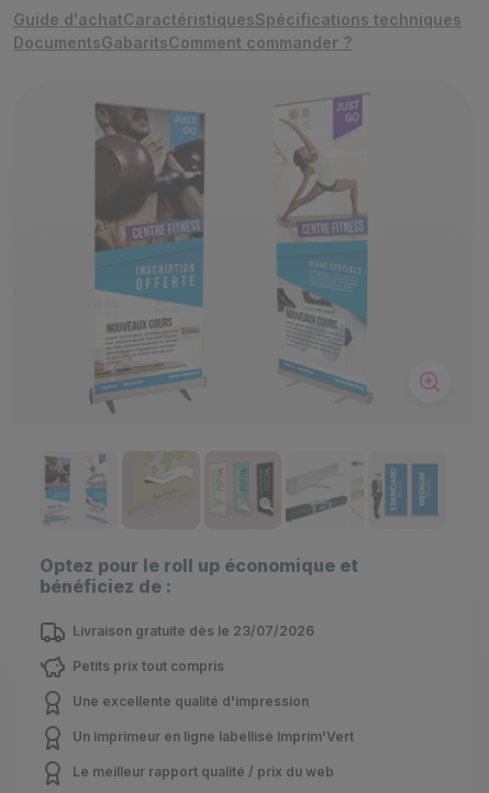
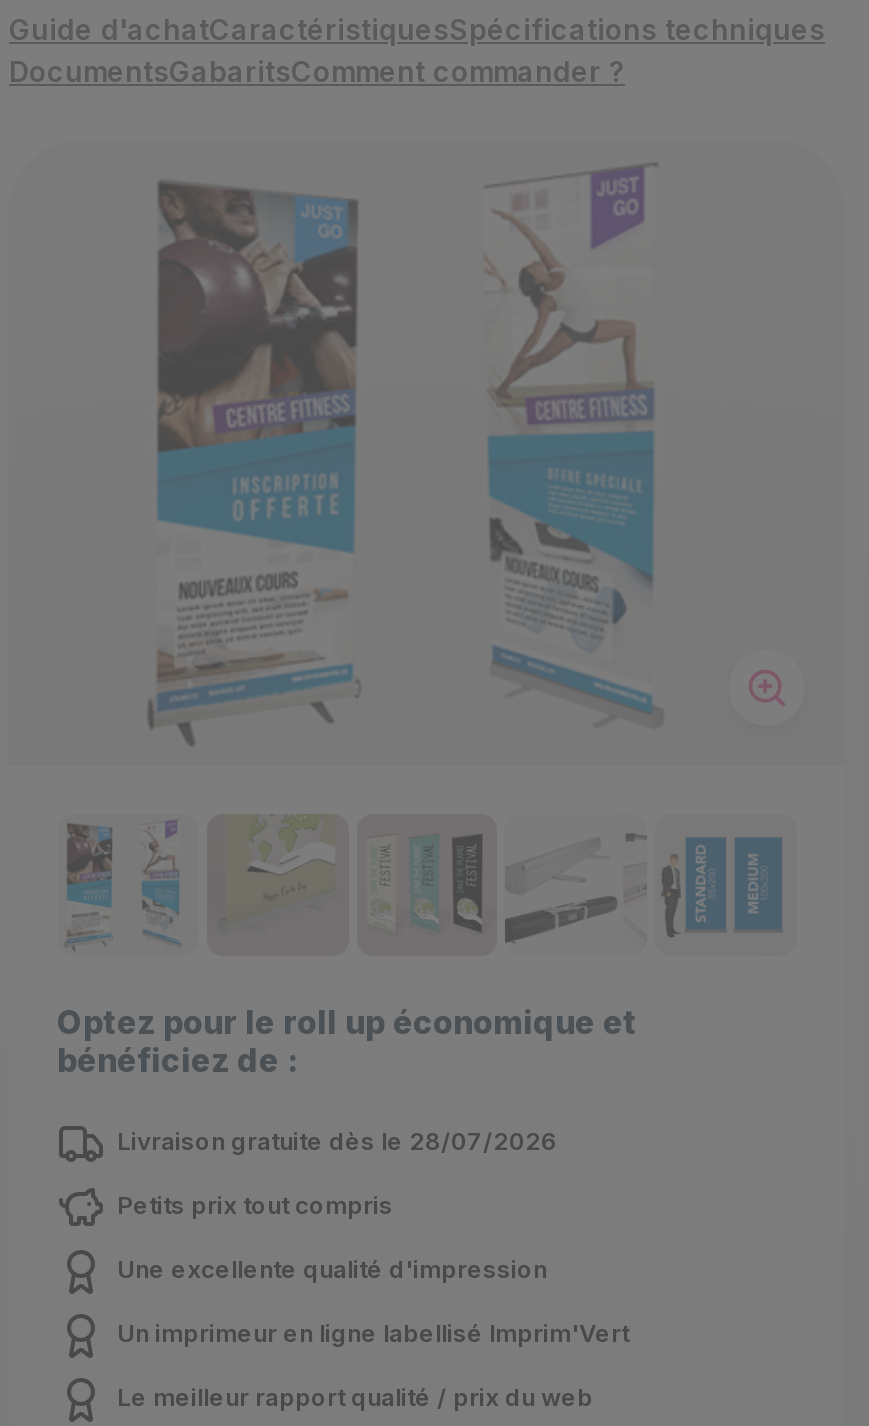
[73,623,314,639] Livraison gratuite dès le 23/07/2026 -> [117,1126,557,1156] Livraison gratuite dès le 28/07/2026

